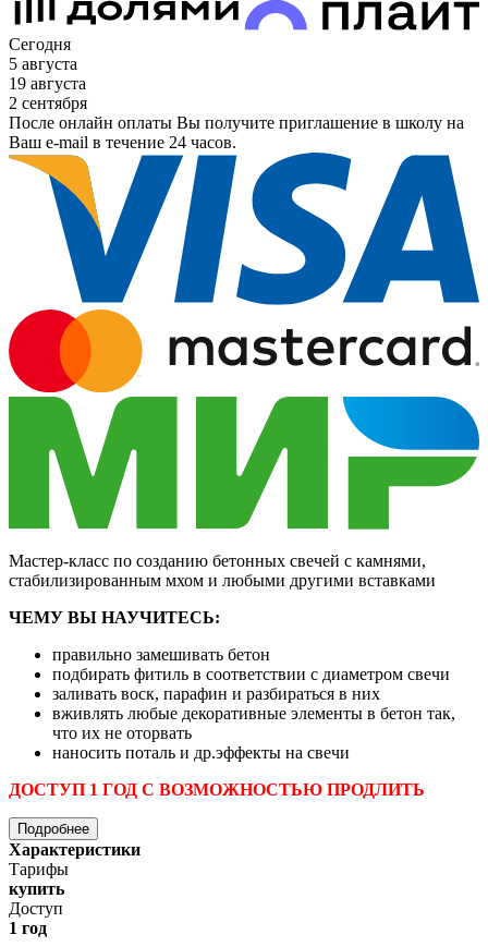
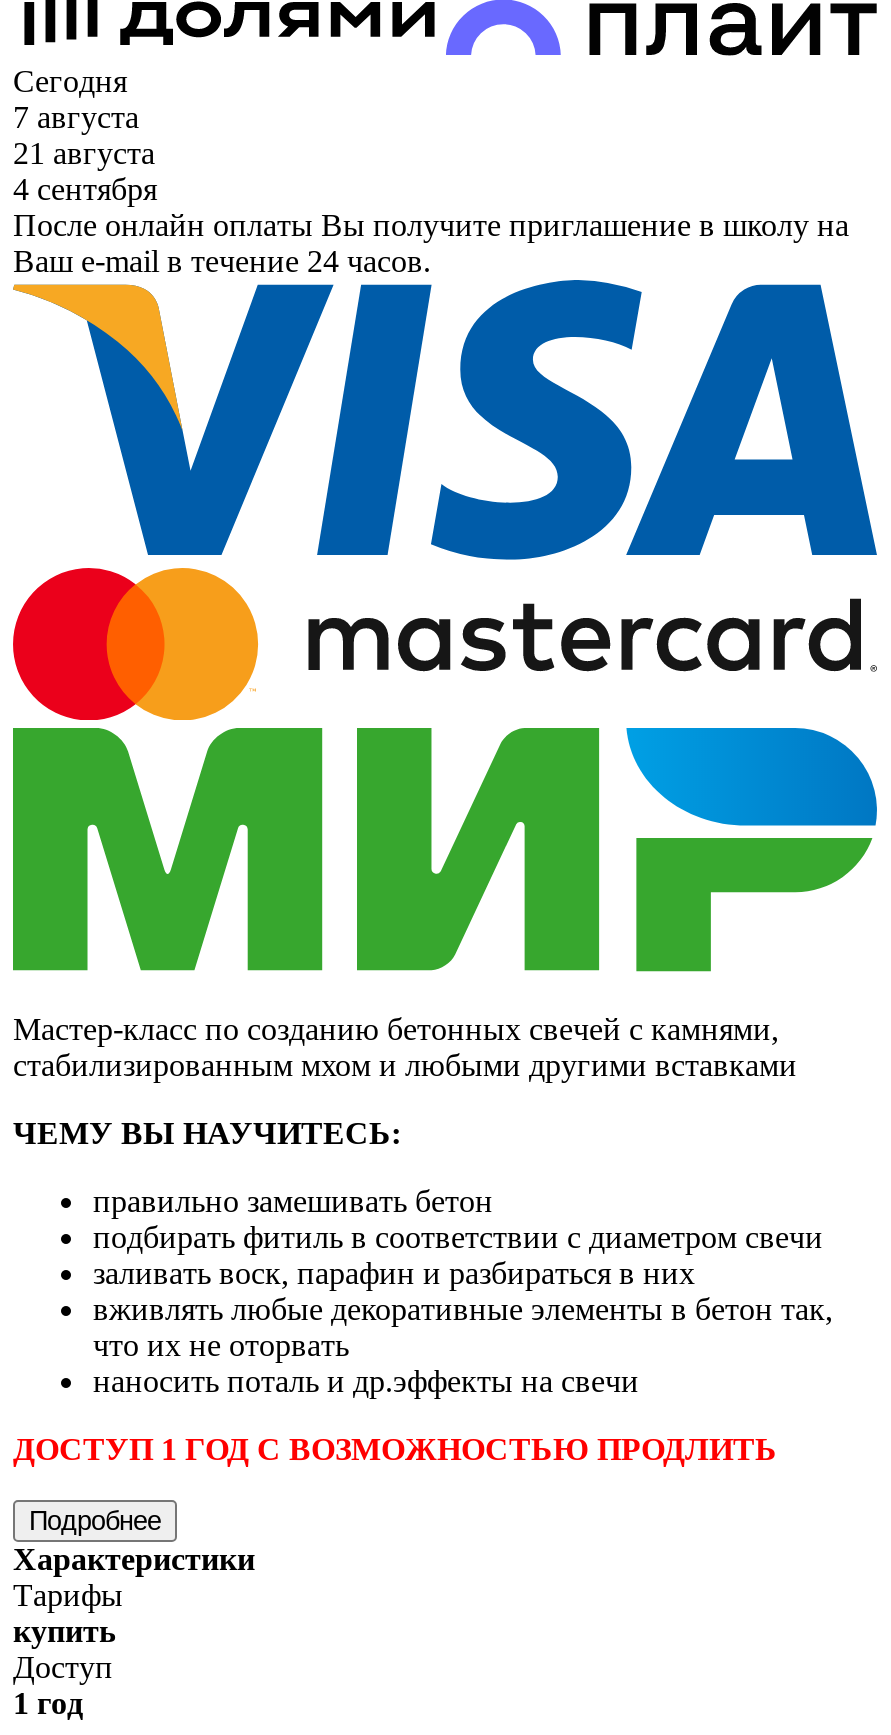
[9,54,77,73] 5 августа -> [13,100,139,134] 7 августа
[9,74,86,93] 19 августа -> [13,136,155,170] 21 августа
[9,94,87,112] 2 сентября -> [13,172,157,206] 4 сентября

